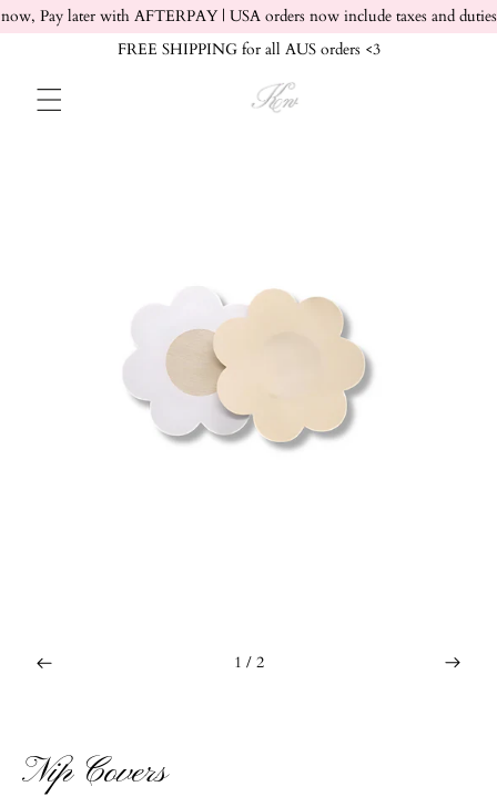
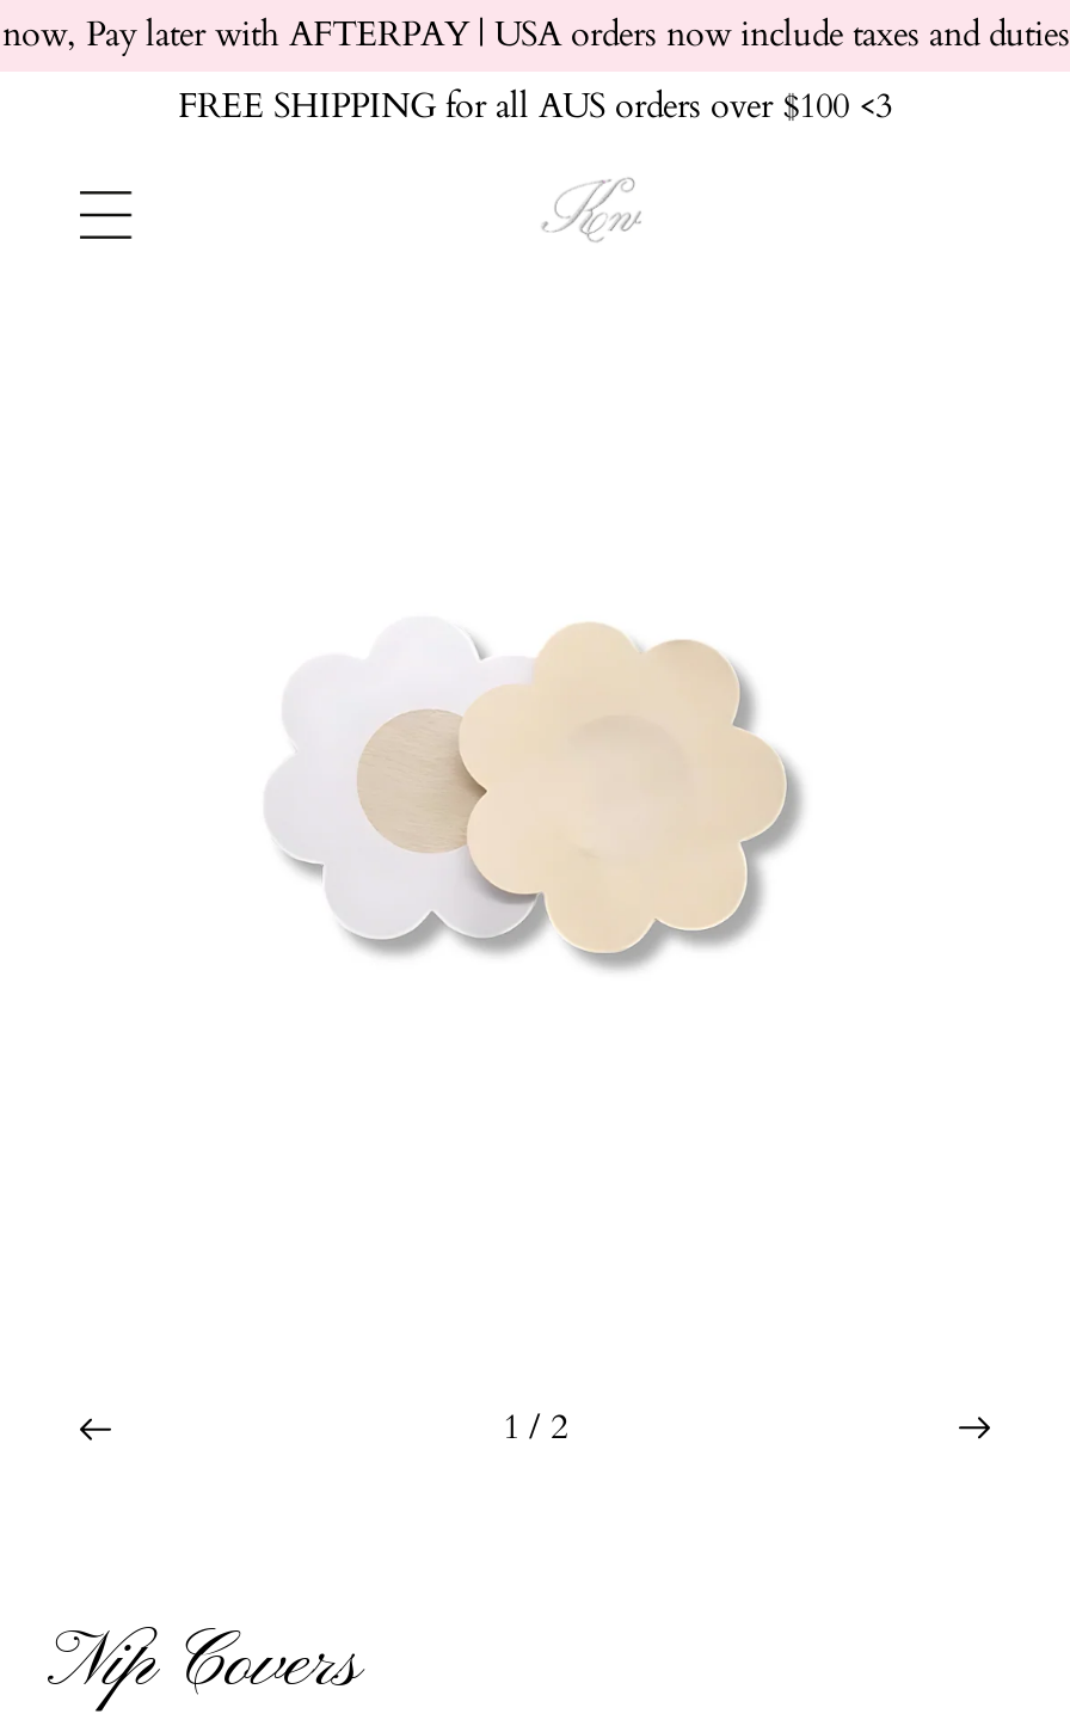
[117,39,380,60] FREE SHIPPING for all AUS orders <3 -> [178,84,892,129] FREE SHIPPING for all AUS orders over $100 <3

